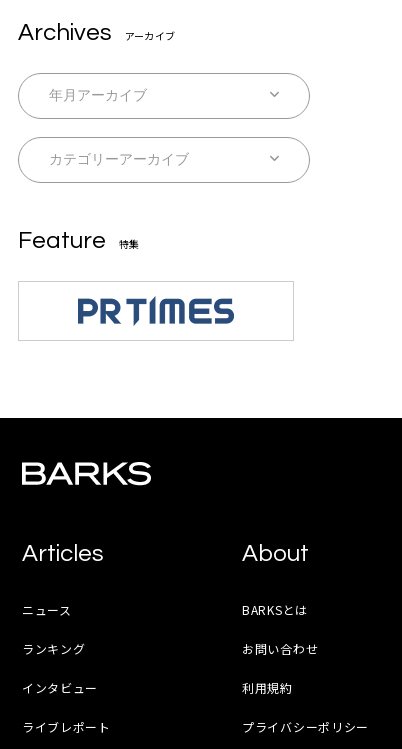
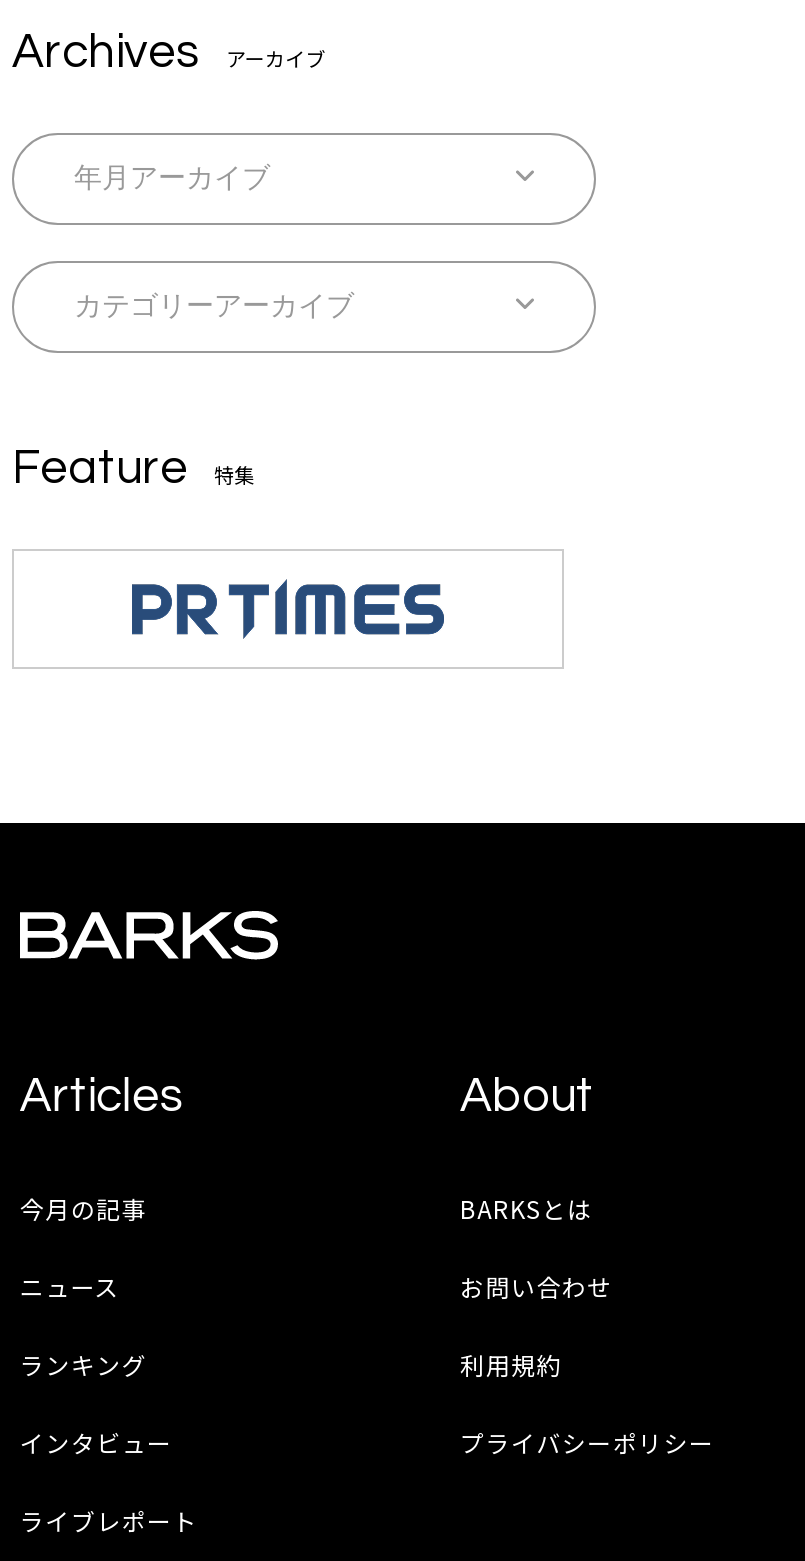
none -> [20,1191,147,1225] 今月の記事

